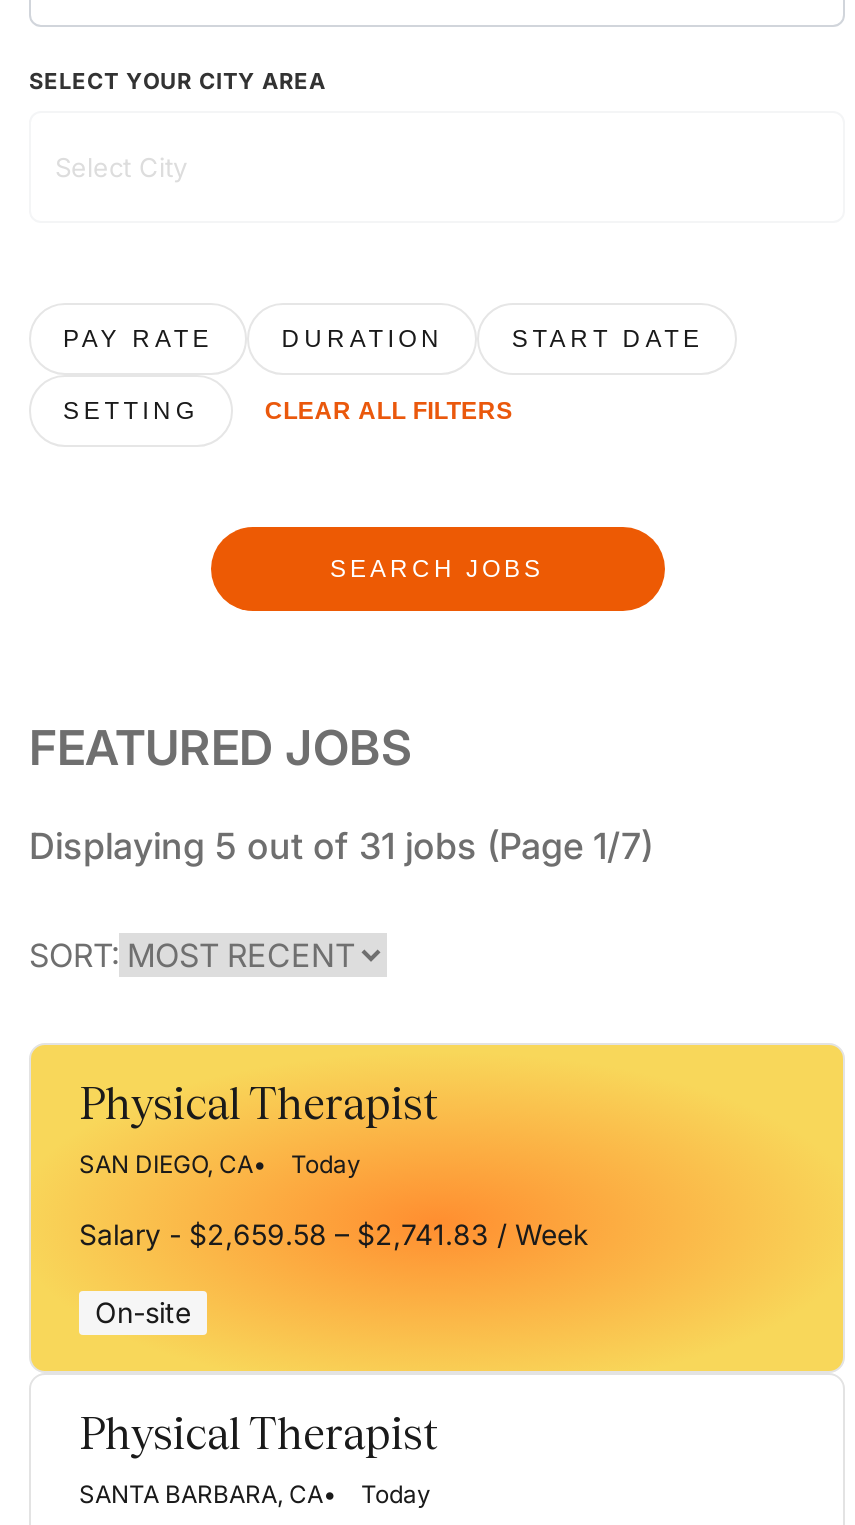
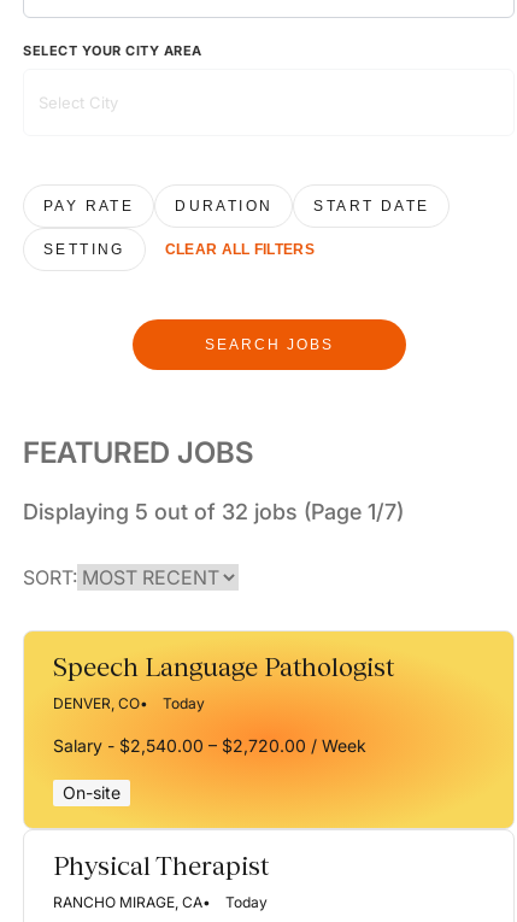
[29,825,653,867] Displaying 5 out of 31 jobs (Page 1/7) -> [23,499,404,524] Displaying 5 out of 32 jobs (Page 1/7)
[79,1077,437,1179] Physical Therapist | SAN DIEGO, CA -> [53,651,394,712] Speech Language Pathologist | DENVER, CO
[79,1217,589,1251] Salary - $2,659.58 – $2,741.83 / Week -> [53,735,366,756] Salary - $2,540.00 – $2,720.00 / Week
[79,1479,323,1509] SANTA BARBARA, CA -> [53,893,202,911] RANCHO MIRAGE, CA

